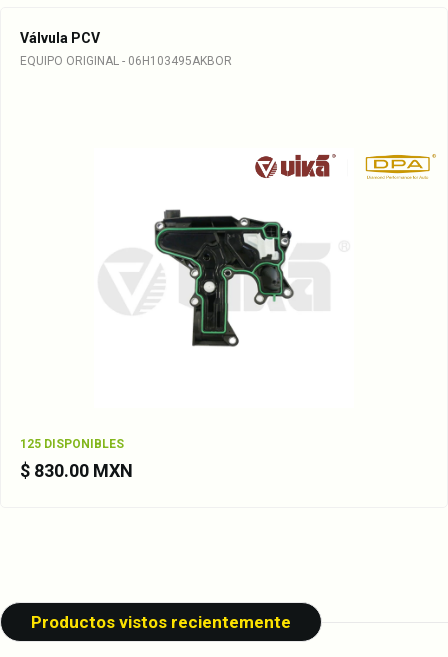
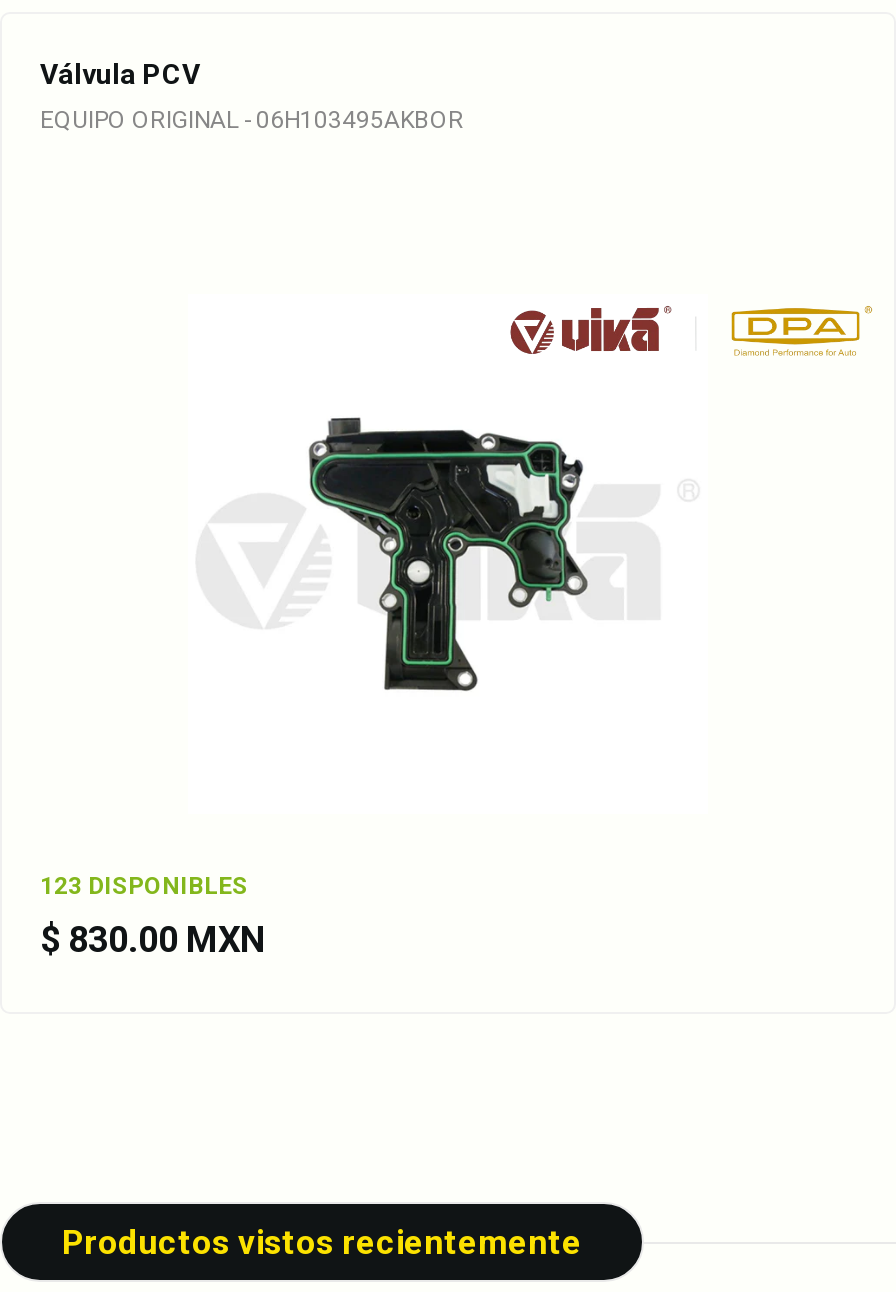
[20,437,124,451] 125 DISPONIBLES -> [40,872,248,900] 123 DISPONIBLES

